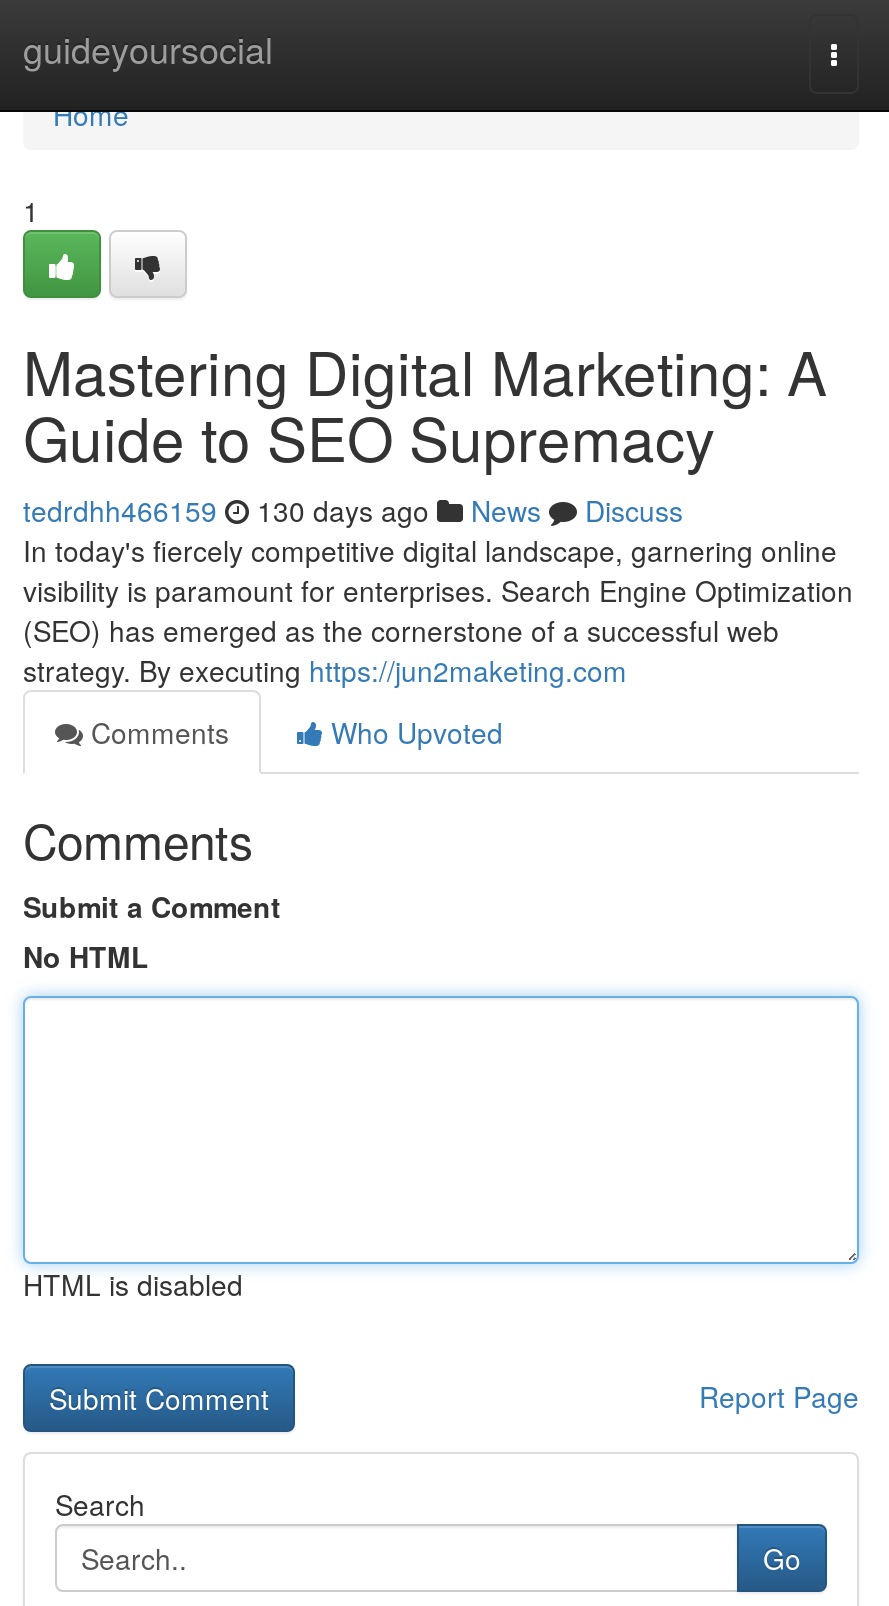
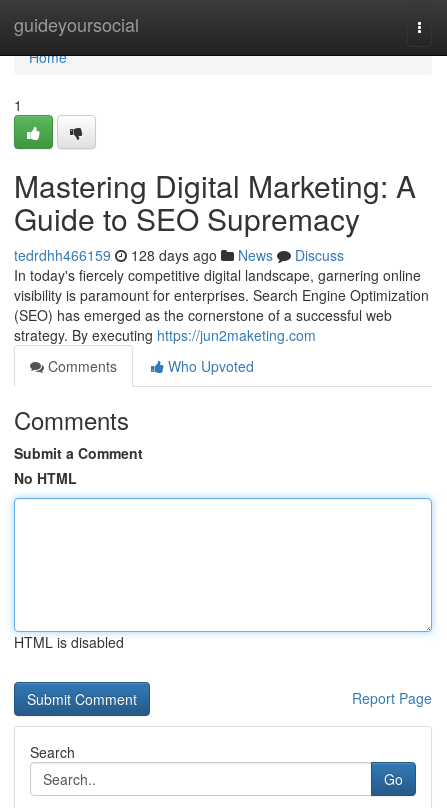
[23,490,683,530] tedrdhh466159 130 days ago News Discuss -> [14,245,344,265] tedrdhh466159 128 days ago News Discuss

